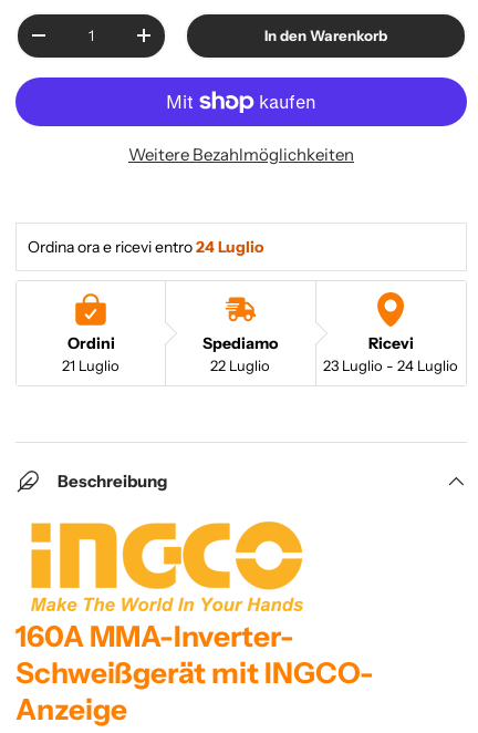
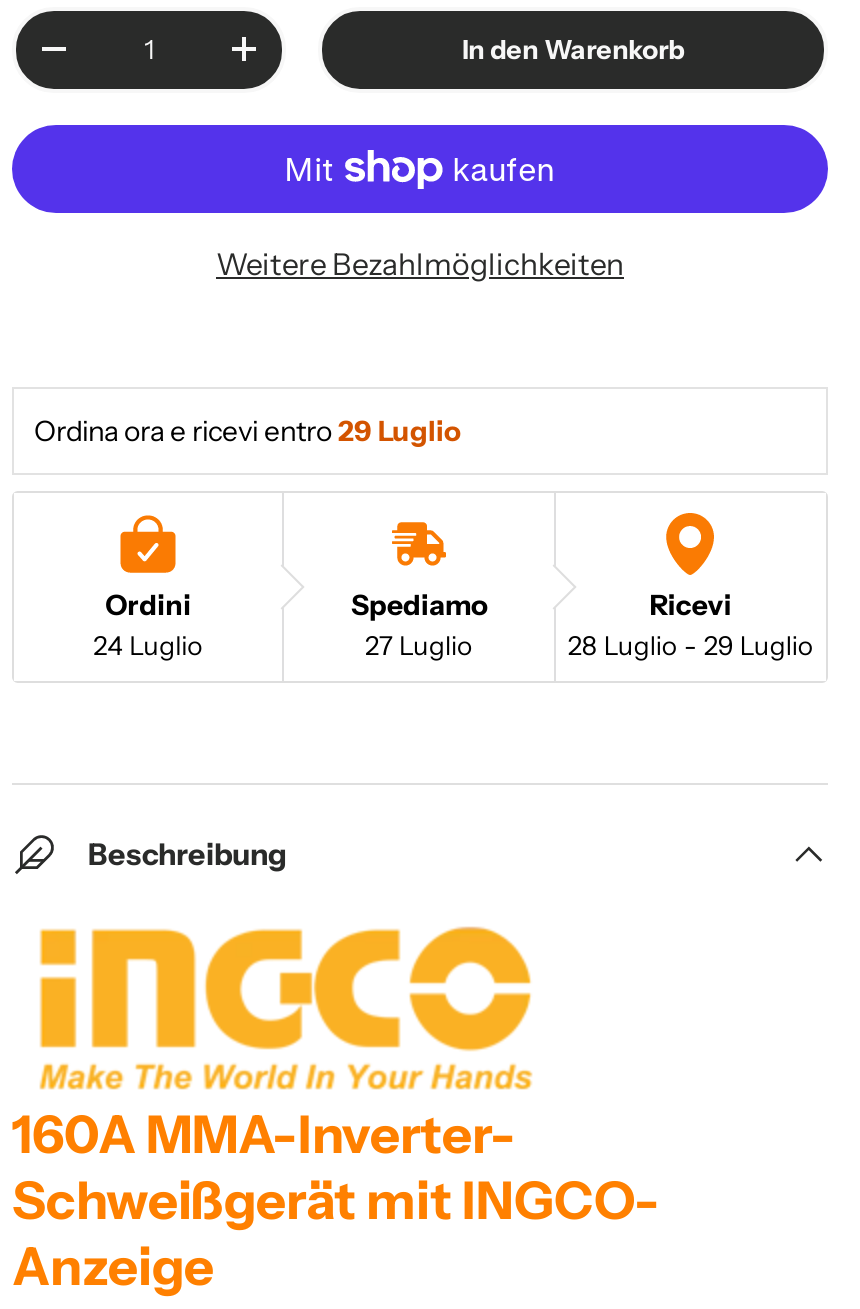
[28,236,267,256] Ordina ora e ricevi entro 24 Luglio -> [34,412,466,448] Ordina ora e ricevi entro 29 Luglio
[62,357,120,374] 21 Luglio -> [93,629,203,661] 24 Luglio
[211,357,271,374] 22 Luglio -> [365,629,473,661] 27 Luglio
[323,357,458,374] 23 Luglio - 24 Luglio -> [568,629,814,661] 28 Luglio - 29 Luglio

